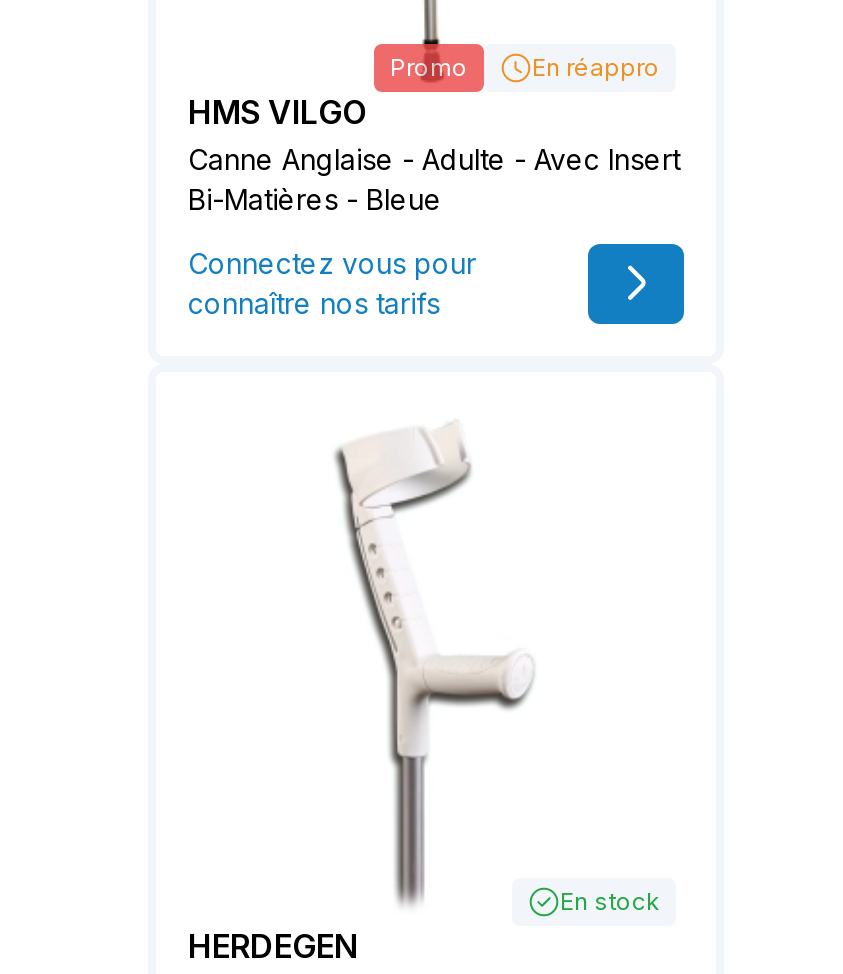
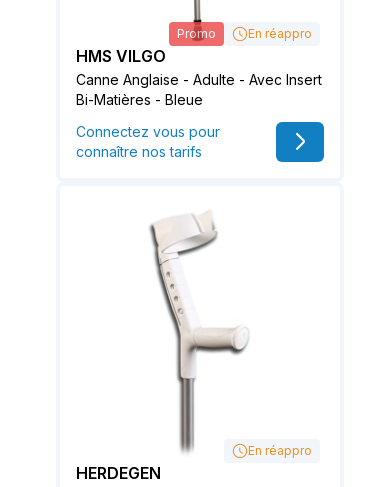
[560,886,660,916] En stock -> [248,443,312,458] En réappro

